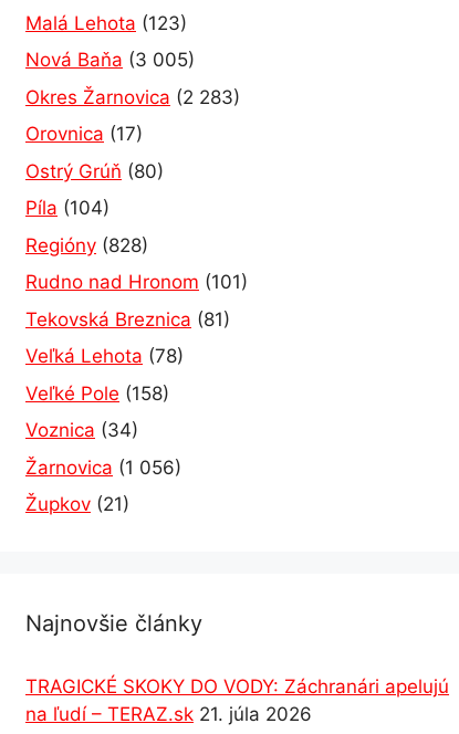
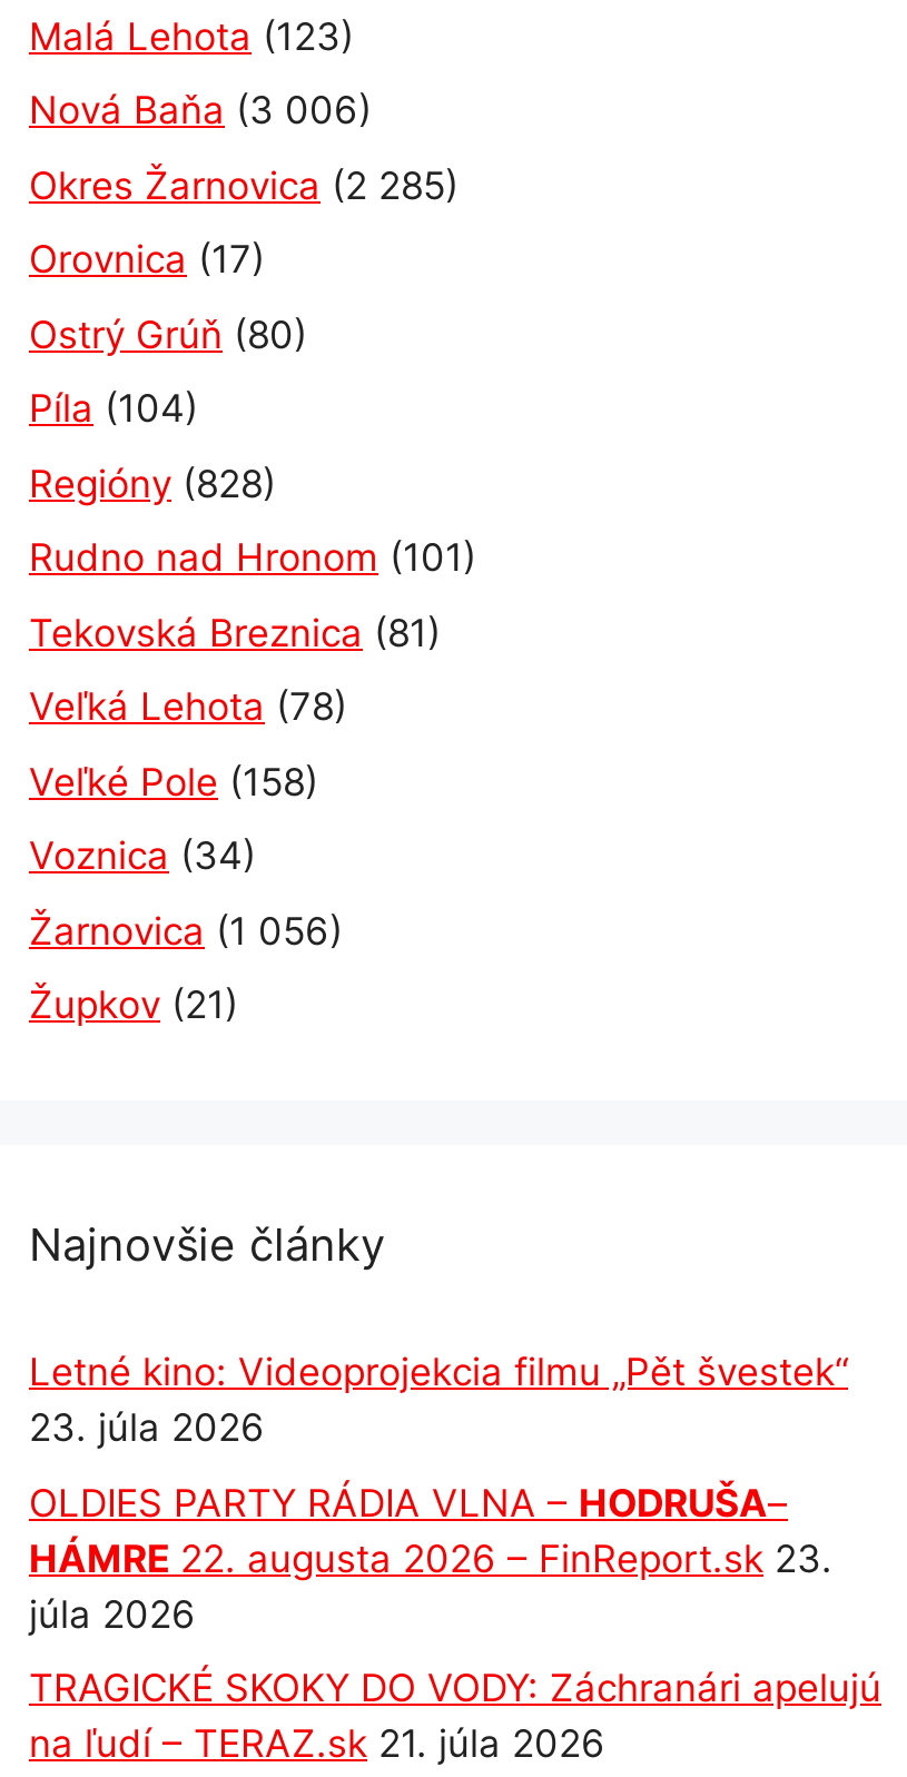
[25,49,195,71] Nová Baňa (3 005) -> [29,89,372,133] Nová Baňa (3 006)
[25,86,240,108] Okres Žarnovica (2 283) -> [29,163,459,208] Okres Žarnovica (2 285)
none -> [29,1350,848,1636] Letné kino: Videoprojekcia filmu „Pět švestek“ | 23. júla 2026 | OLDIES PARTY RÁDIA VLNA – HODRUŠA– | HÁMRE 22. augusta 2026 – FinReport.sk 23. | júla 2026

